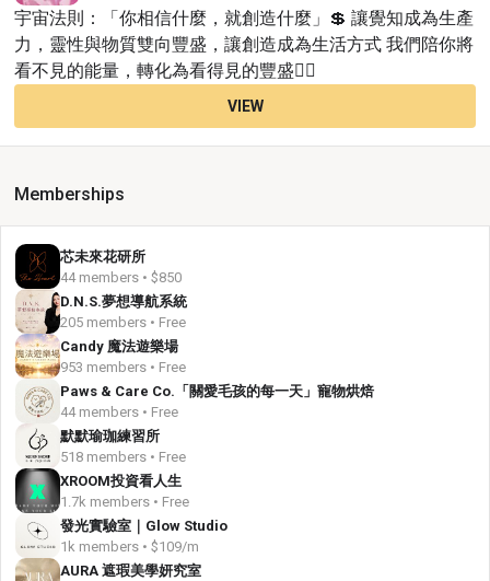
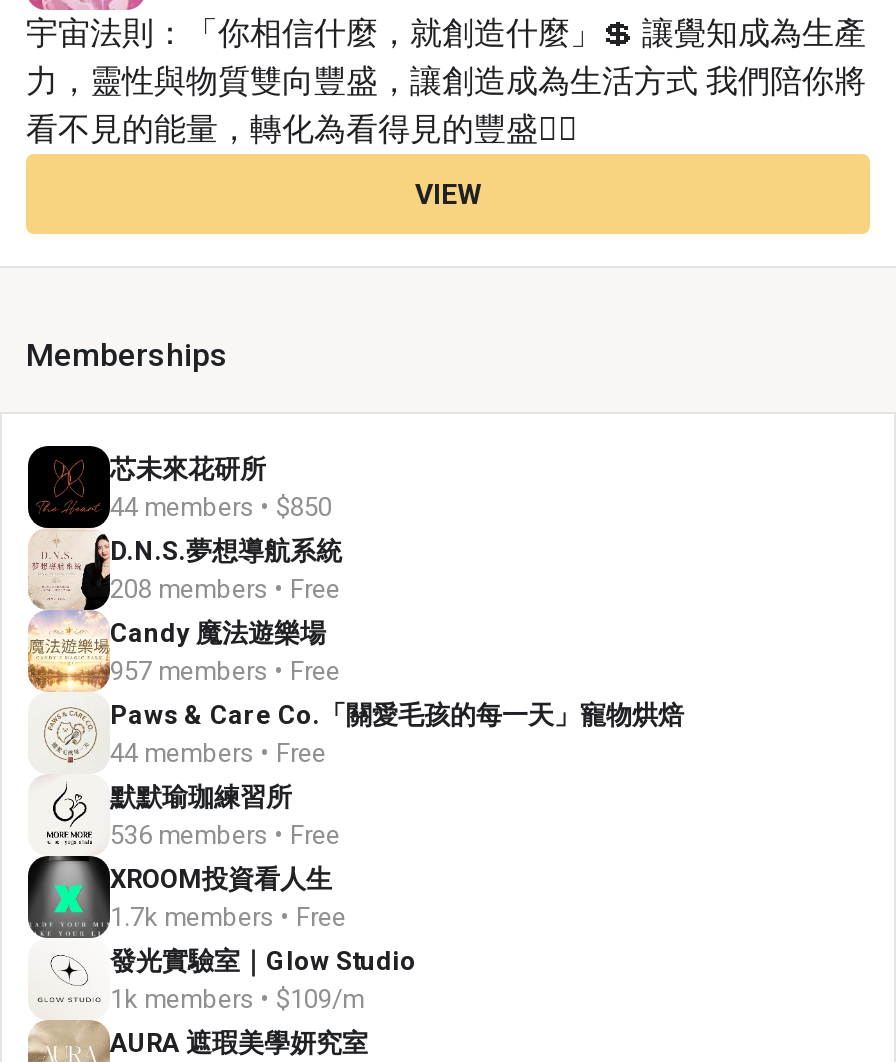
[60,314,186,330] 205 members • Free -> [110,574,340,604] 208 members • Free
[60,359,186,375] 953 members • Free -> [110,656,340,686] 957 members • Free
[60,449,186,465] 518 members • Free -> [110,820,340,850] 536 members • Free

